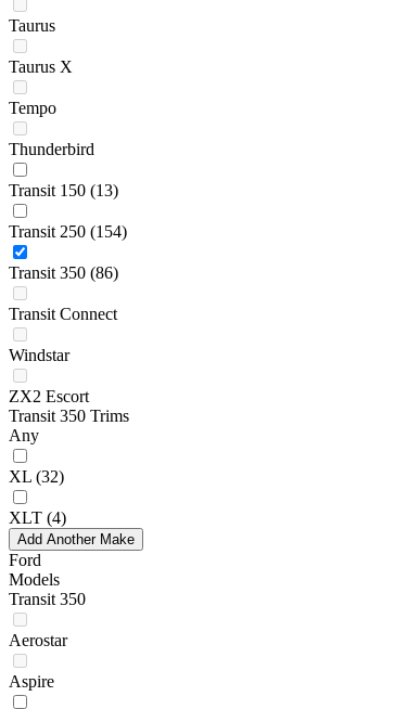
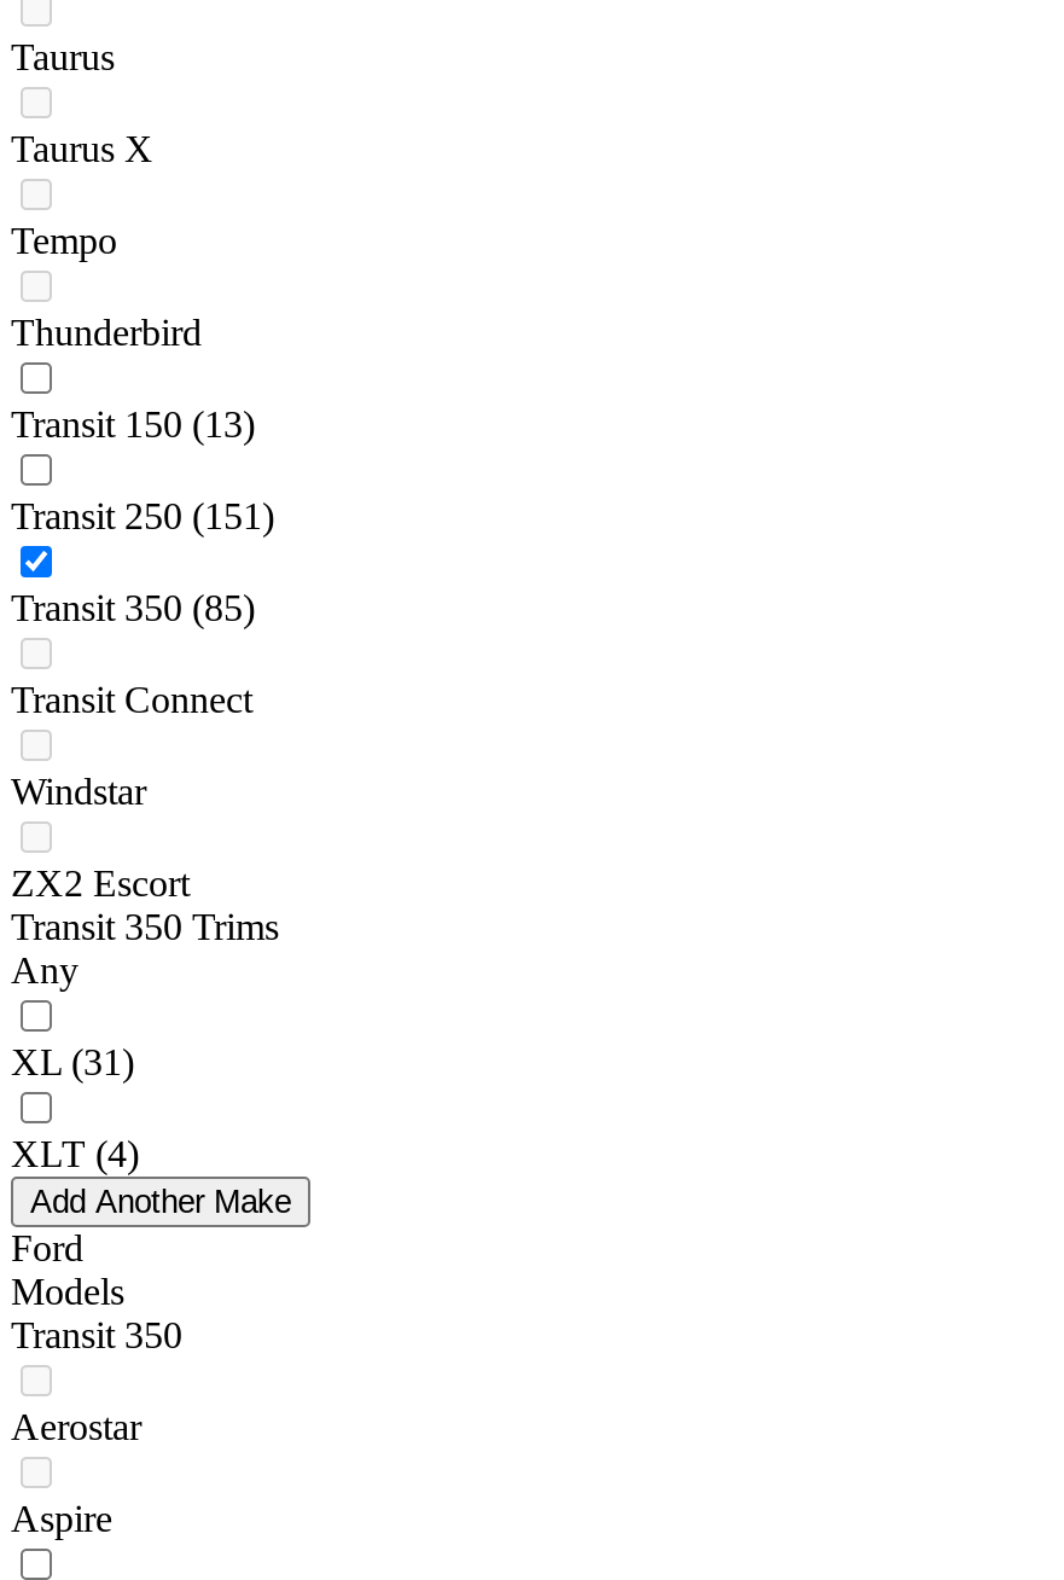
[9,223,127,241] Transit 250 (154) -> [11,496,274,537] Transit 250 (151)
[9,264,118,282] Transit 350 (86) -> [11,588,255,629] Transit 350 (85)
[9,468,64,486] XL (32) -> [11,1042,134,1083] XL (31)

